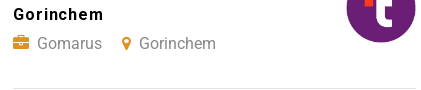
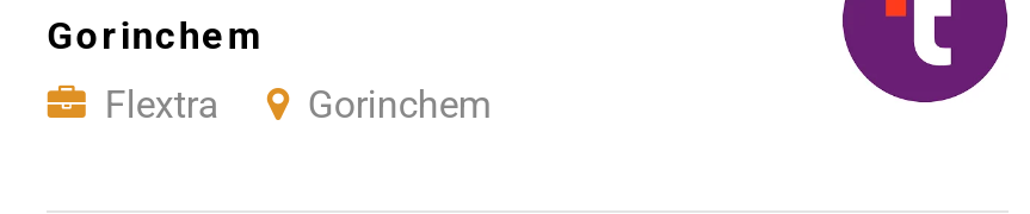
[37,34,102,53] Gomarus -> [105,81,219,126] Flextra

